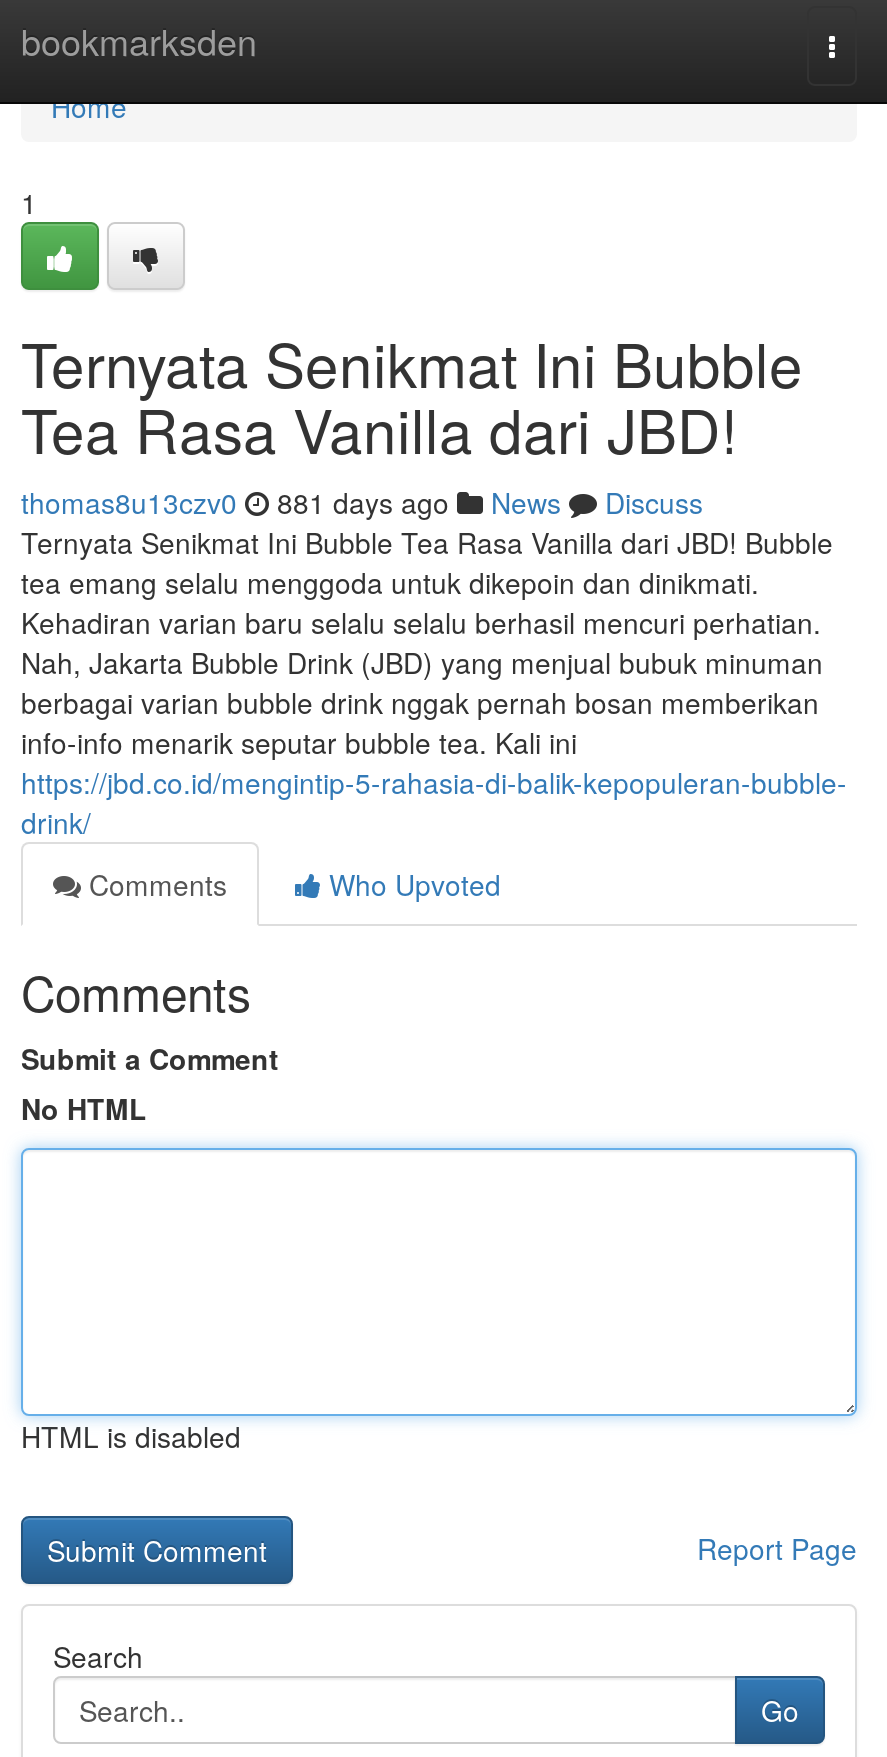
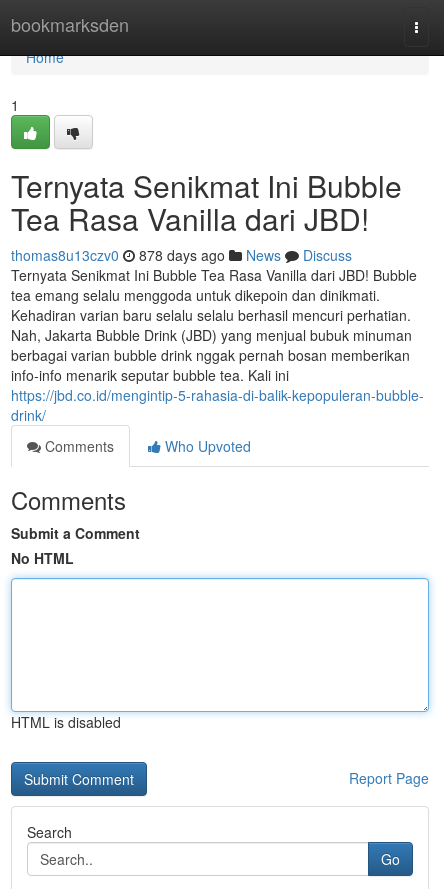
[21,482,703,522] thomas8u13czv0 881 days ago News Discuss -> [11,245,352,265] thomas8u13czv0 878 days ago News Discuss

